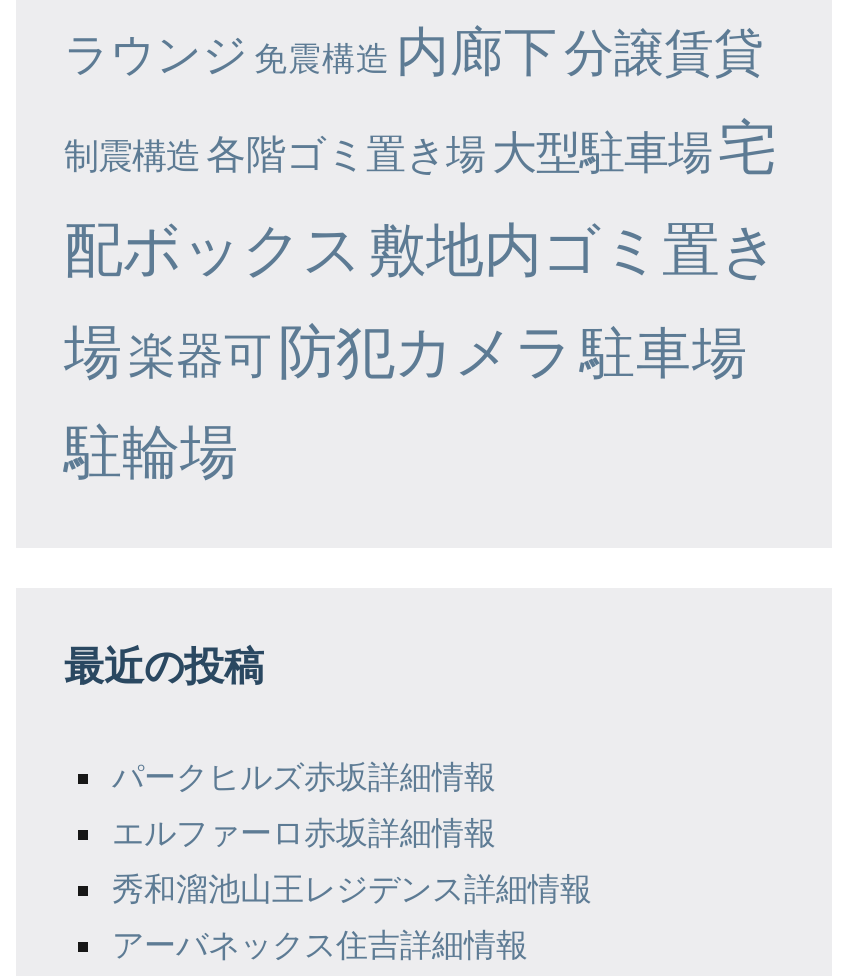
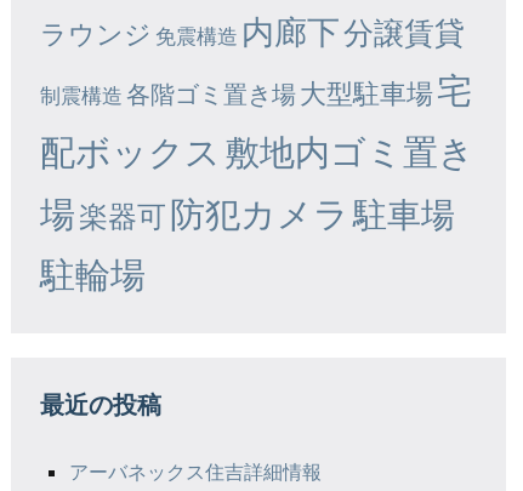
[112,757,592,907] パークヒルズ赤坂詳細情報 | エルファーロ赤坂詳細情報 | 秀和溜池山王レジデンス詳細情報 -> none

